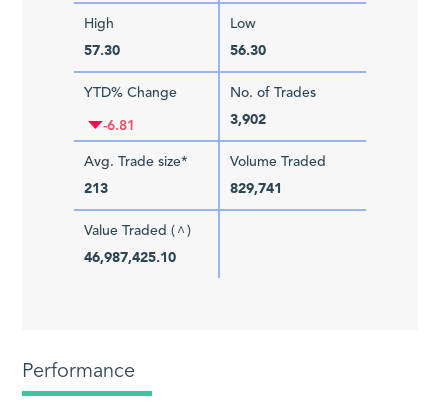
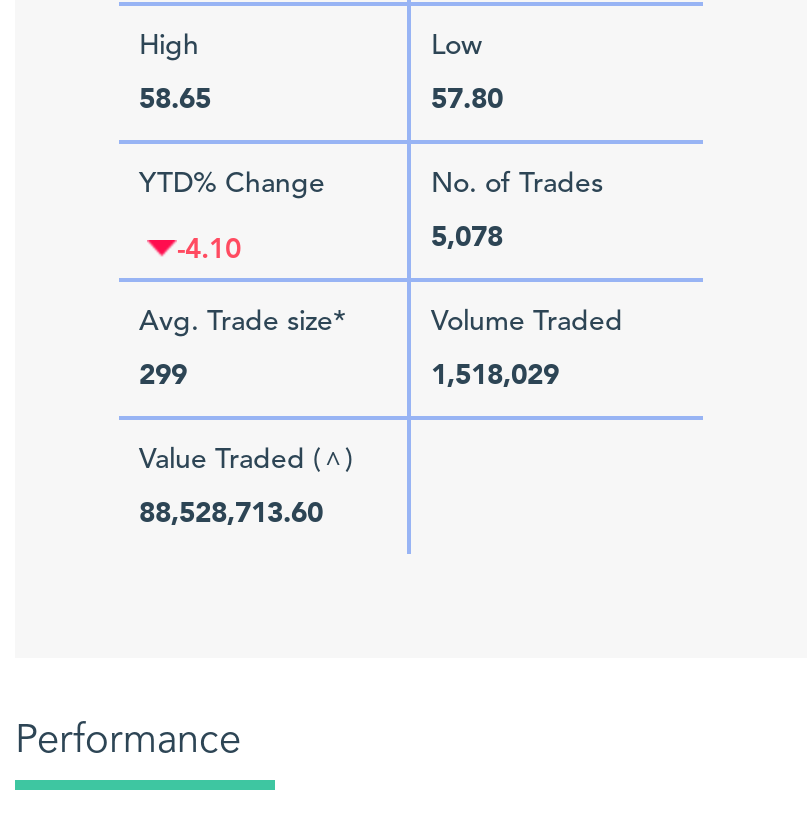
[84,41,120,60] 57.30 -> [139,80,211,118] 58.65
[230,41,266,60] 56.30 -> [431,80,503,118] 57.80
[103,115,135,137] -6.81 -> [177,228,241,272] -4.10
[230,110,266,129] 3,902 -> [431,218,503,256] 5,078
[84,179,108,198] 213 -> [139,356,187,394] 299
[230,179,282,198] 829,741 -> [431,356,559,394] 1,518,029
[84,248,176,267] 46,987,425.10 -> [139,494,323,532] 88,528,713.60

